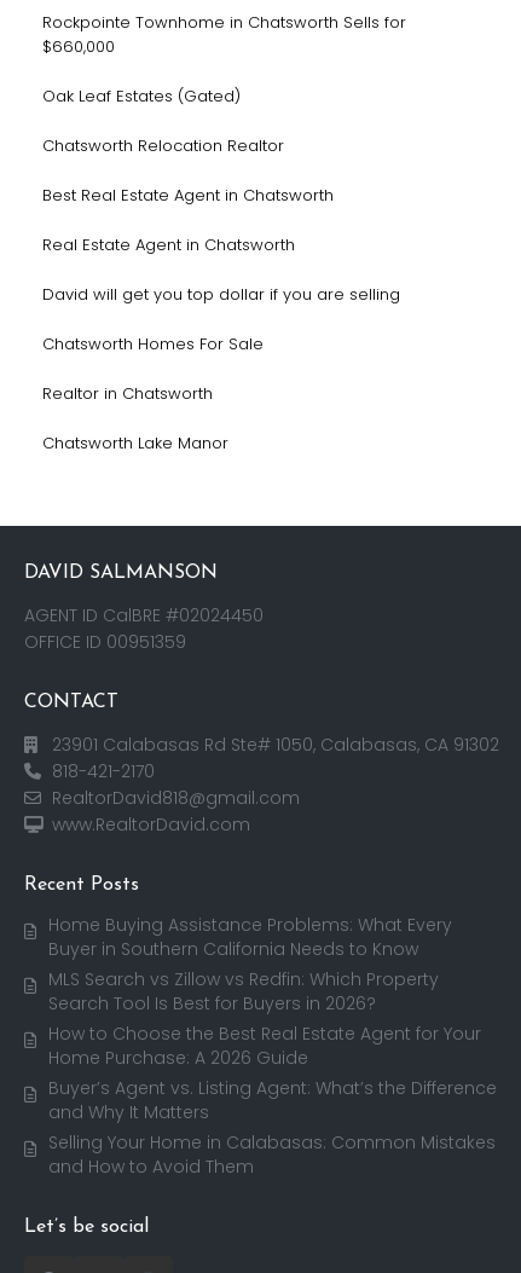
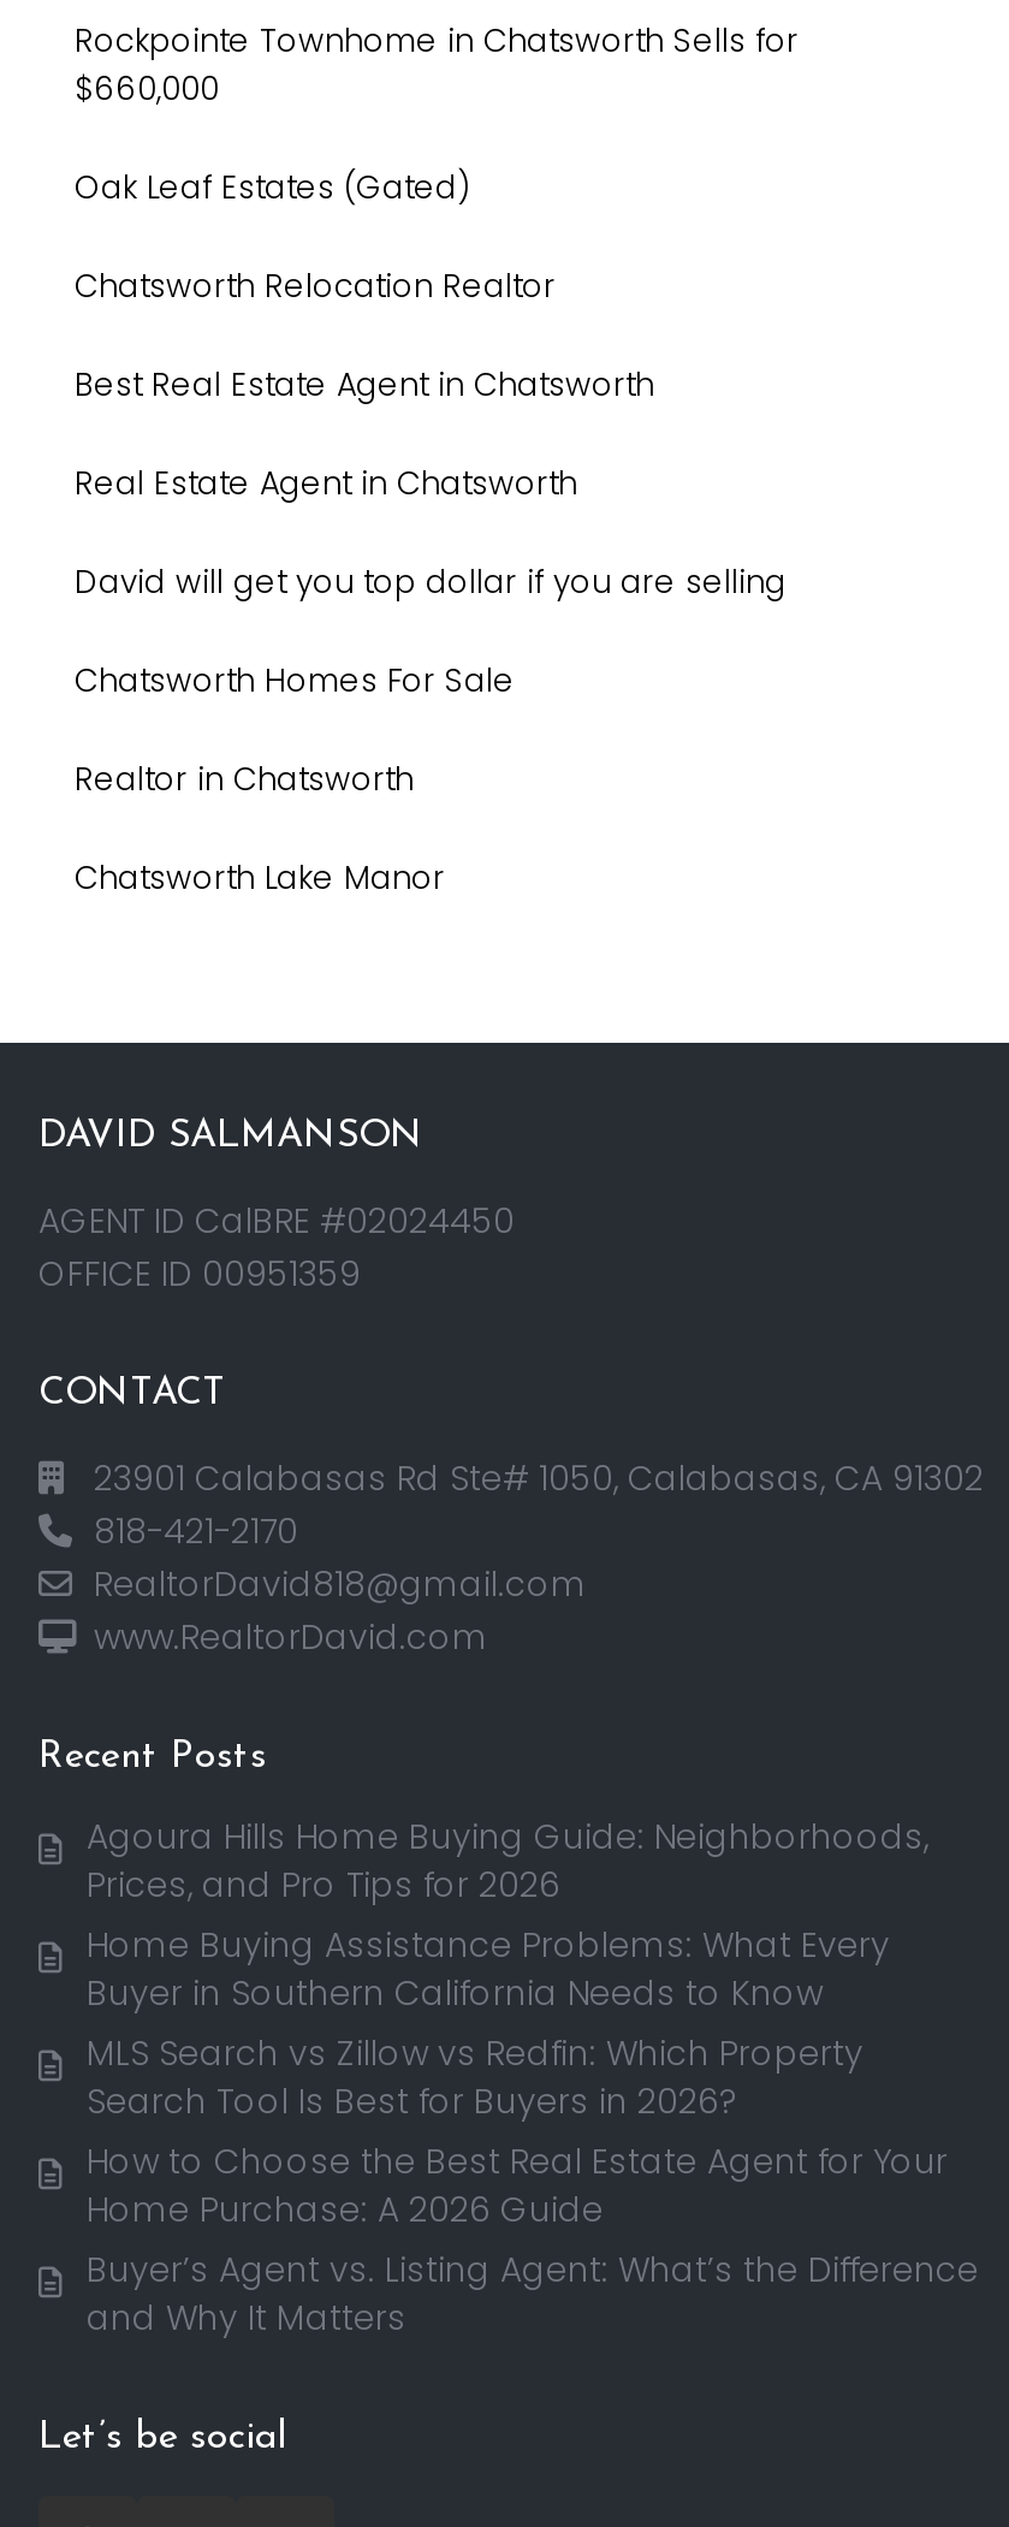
none -> [87,1811,928,1908] Agoura Hills Home Buying Guide: Neighborhoods, | Prices, and Pro Tips for 2026
moved [48,913,497,1125] -> [87,1920,979,2341]: Home Buying Assistance Problems: What Every | Buyer in Southern California Needs to Know | MLS Search vs Zillow vs Redfin: Which Property | Search Tool Is Best for Buyers in 2026? | How to Choose the Best Real Estate Agent for Your | Home Purchase: A 2026 Guide | Buyer’s Agent vs. Listing Agent: What’s the Difference | and Why It Matters
[48,1131,496,1179] Selling Your Home in Calabasas: Common Mistakes | and How to Avoid Them -> none

